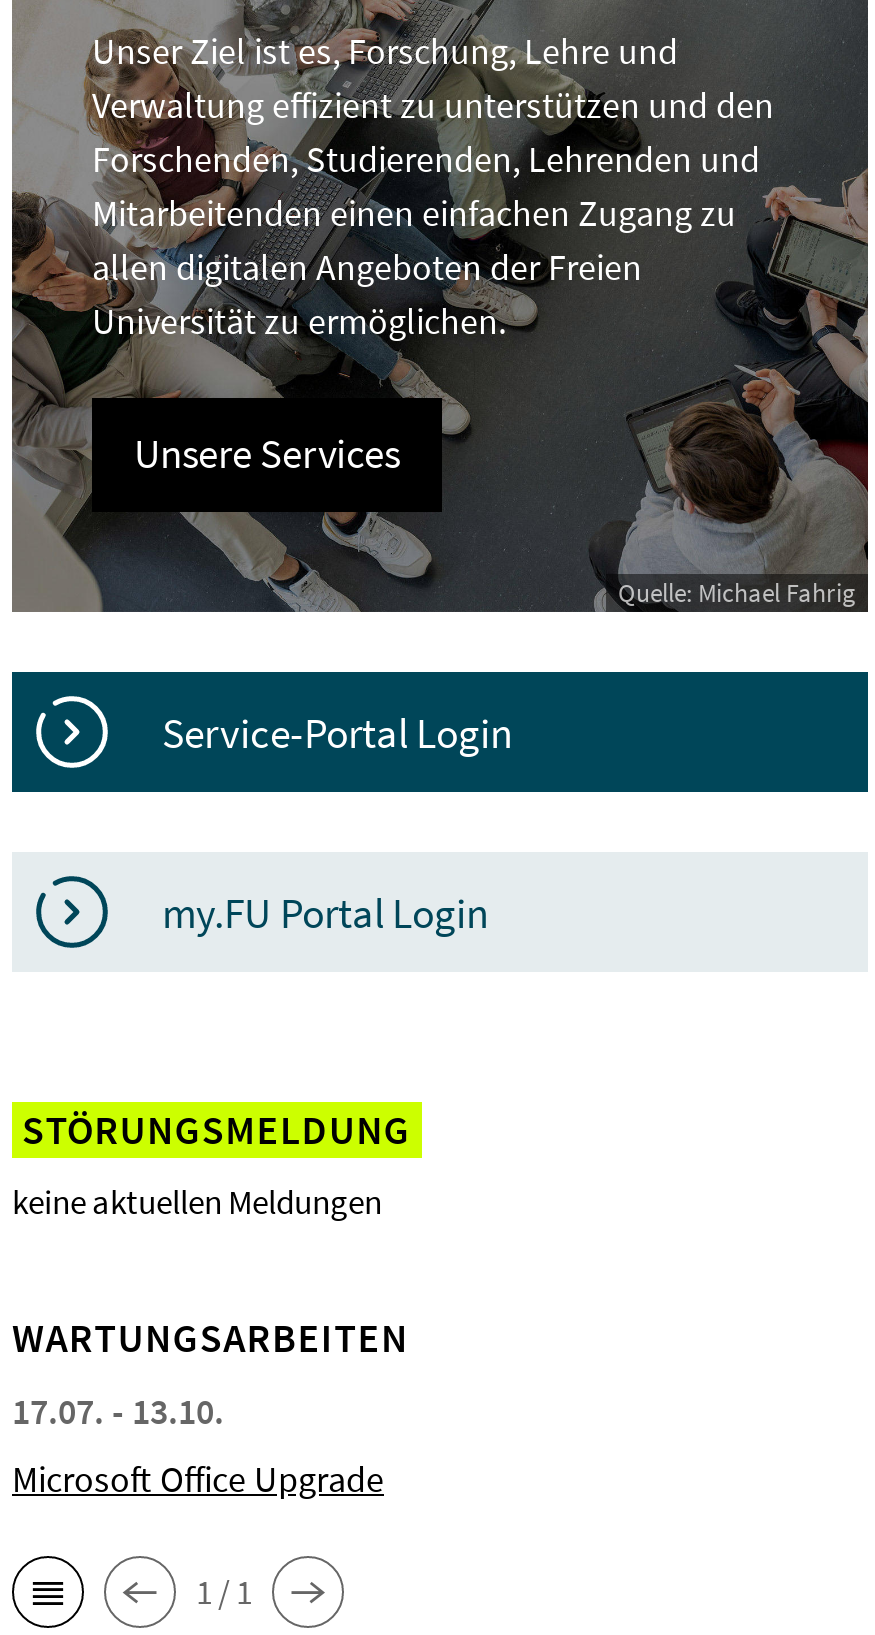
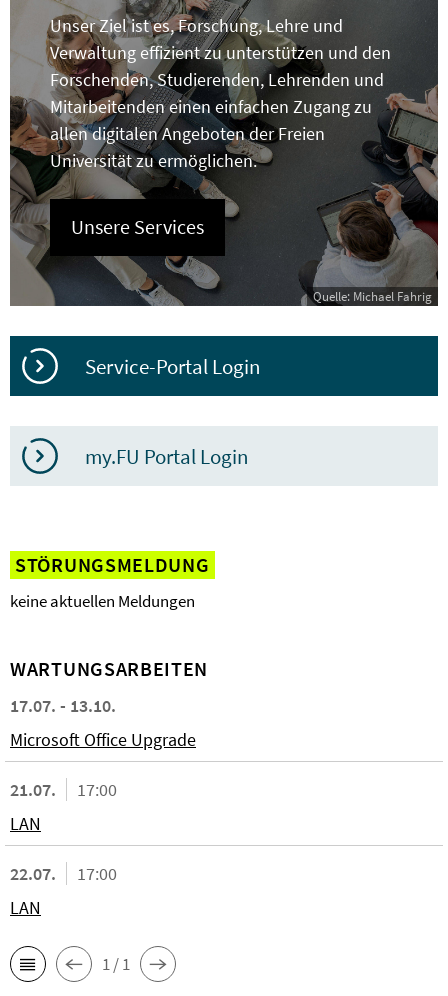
none -> [10,778,117,919] 21.07. | 17:00 | LAN | 22.07. | 17:00 | LAN

